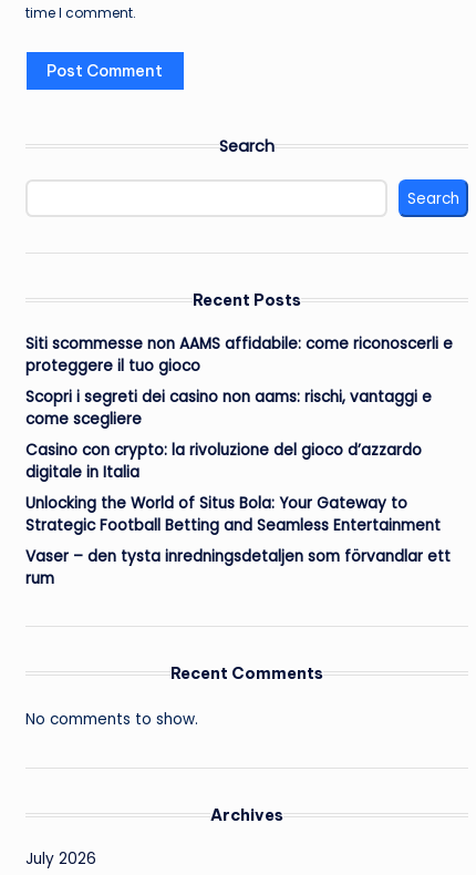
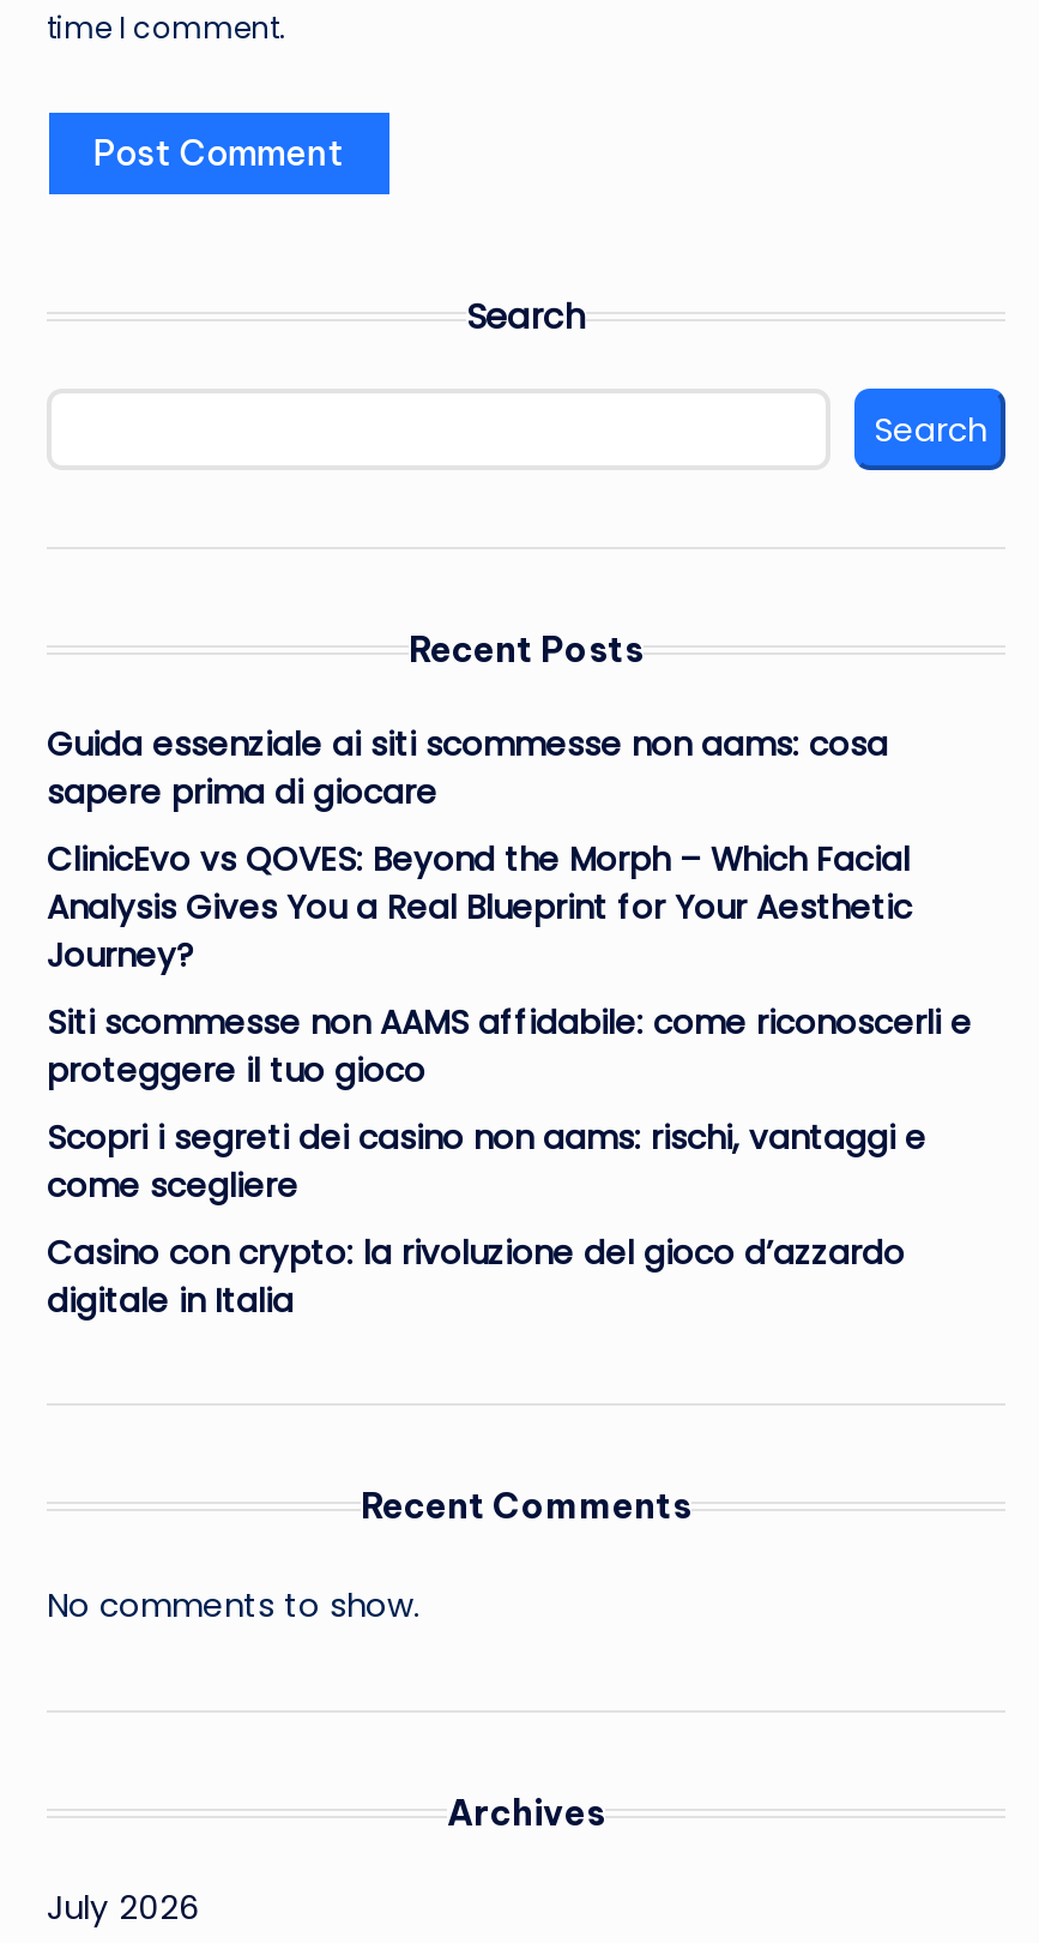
none -> [47,722,912,979] Guida essenziale ai siti scommesse non aams: cosa | sapere prima di giocare | ClinicEvo vs QOVES: Beyond the Morph – Which Facial | Analysis Gives You a Real Blueprint for Your Aesthetic | Journey?
moved [25,333,453,483] -> [47,1000,972,1324]: Siti scommesse non AAMS affidabile: come riconoscerli e | proteggere il tuo gioco | Scopri i segreti dei casino non aams: rischi, vantaggi e | come scegliere | Casino con crypto: la rivoluzione del gioco d’azzardo | digitale in Italia
[25,493,451,589] Unlocking the World of Situs Bola: Your Gateway to | Strategic Football Betting and Seamless Entertainment | Vaser – den tysta inredningsdetaljen som förvandlar ett | rum -> none

